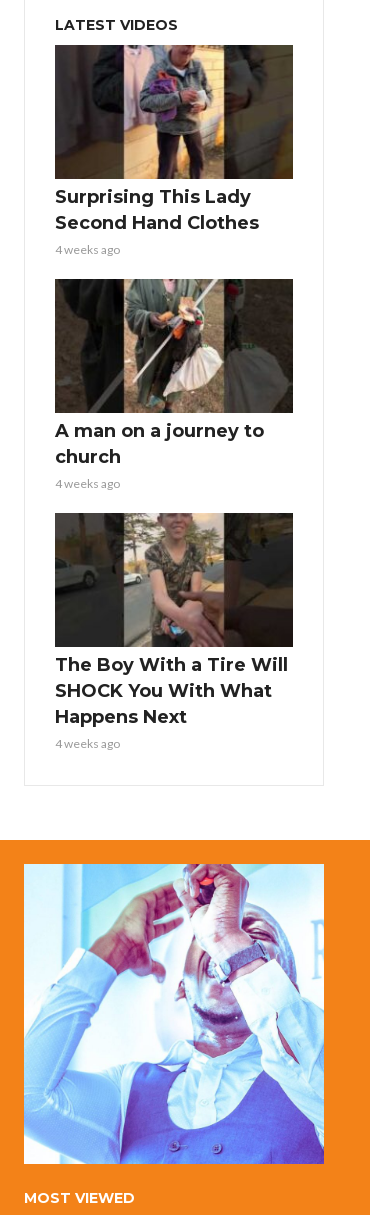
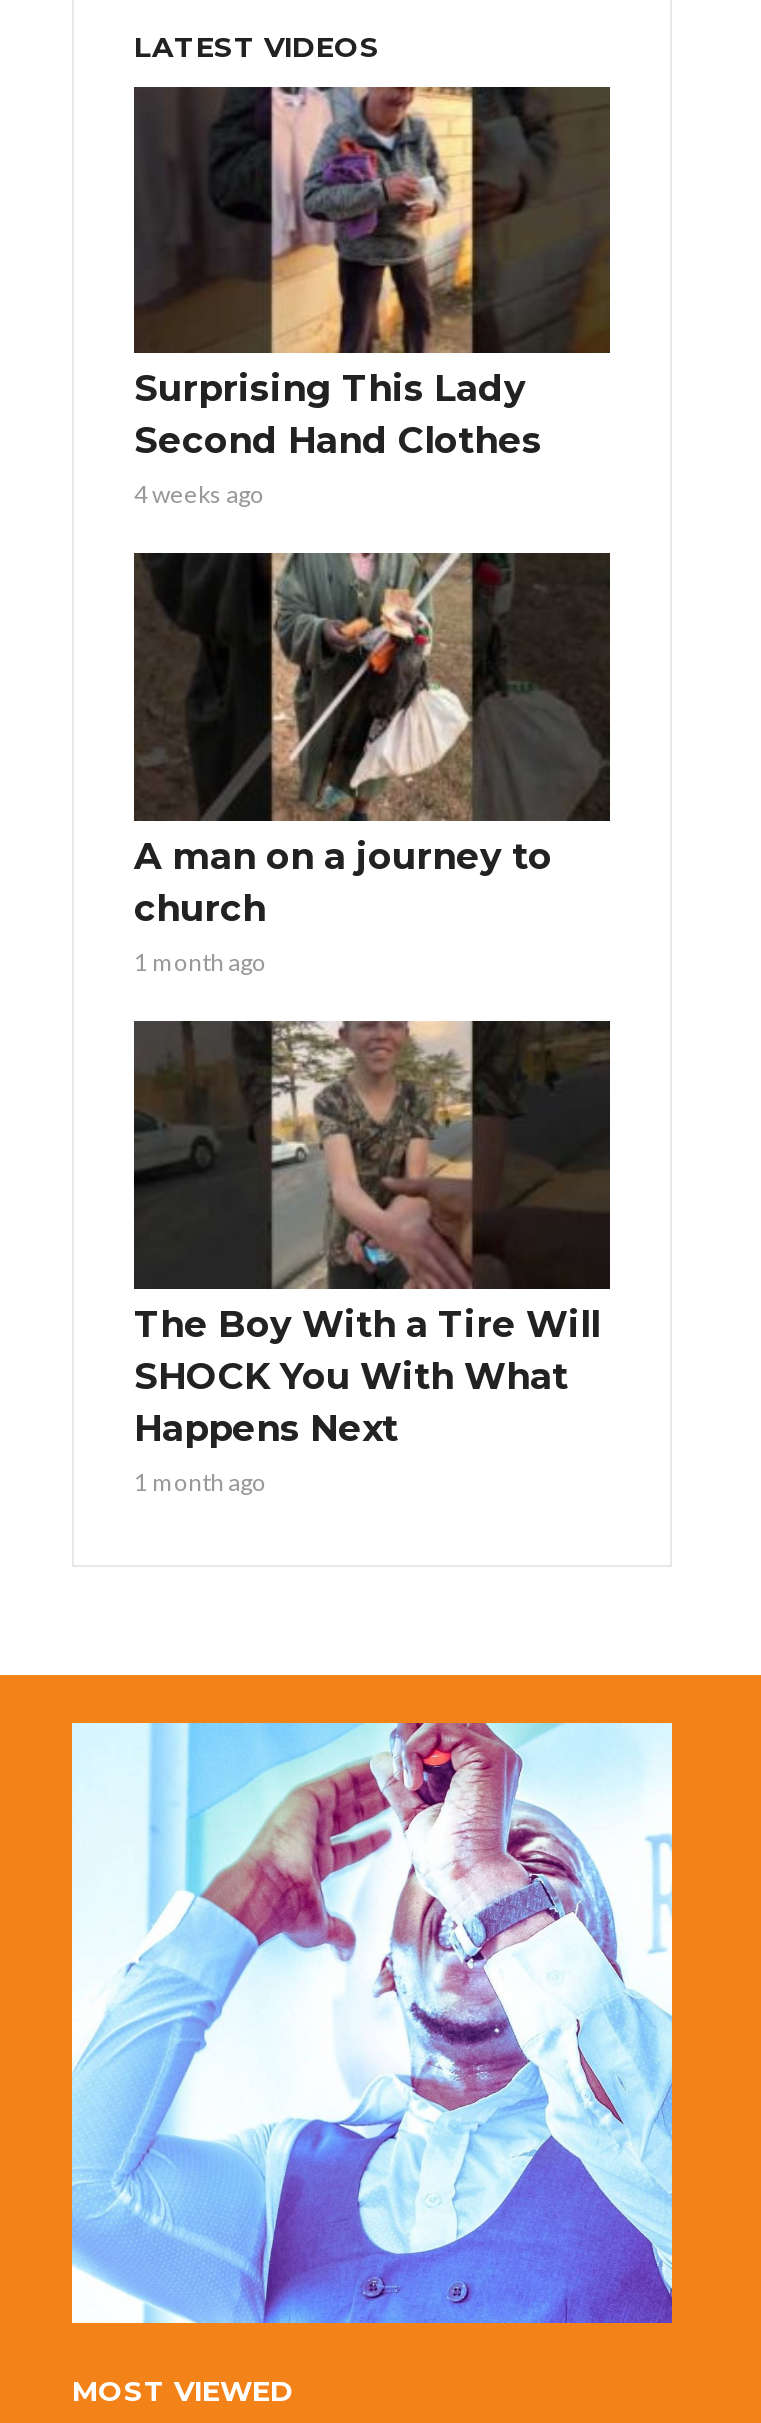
[55,476,120,491] 4 weeks ago -> [134,948,266,978] 1 month ago
[55,736,120,751] 4 weeks ago -> [134,1467,266,1497] 1 month ago

